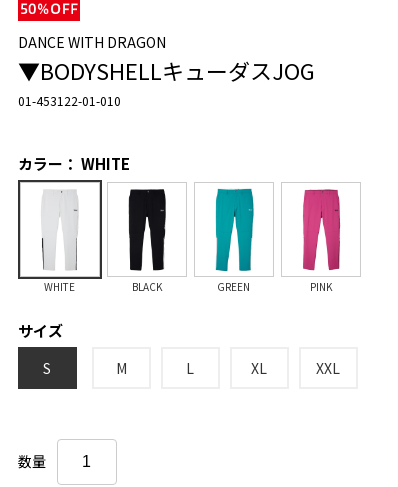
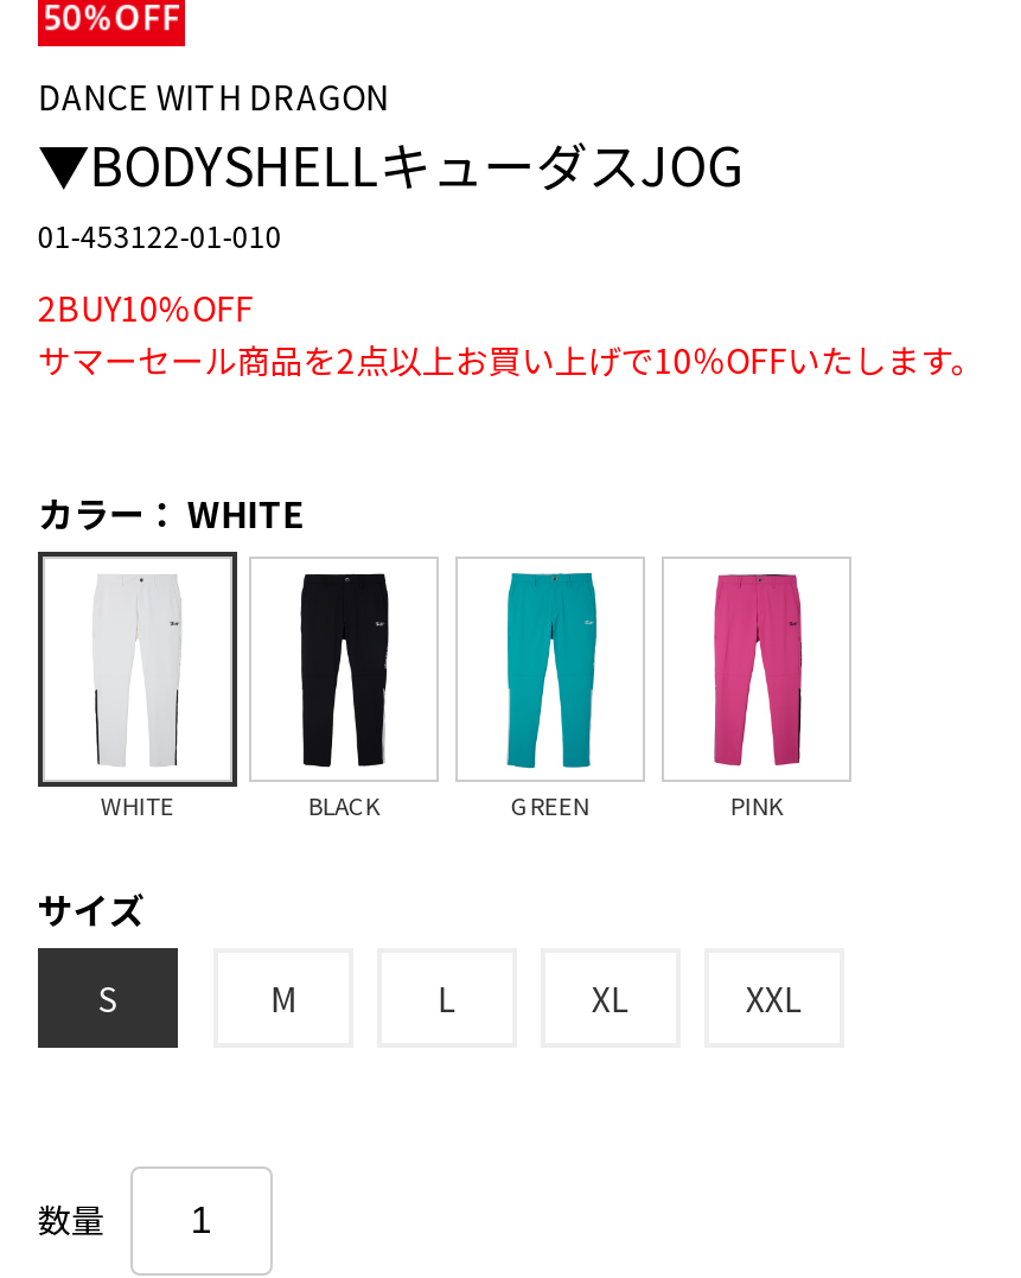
none -> [38,283,984,383] 2BUY10%OFF | サマーセール商品を2点以上お買い上げで10％OFFいたします。

